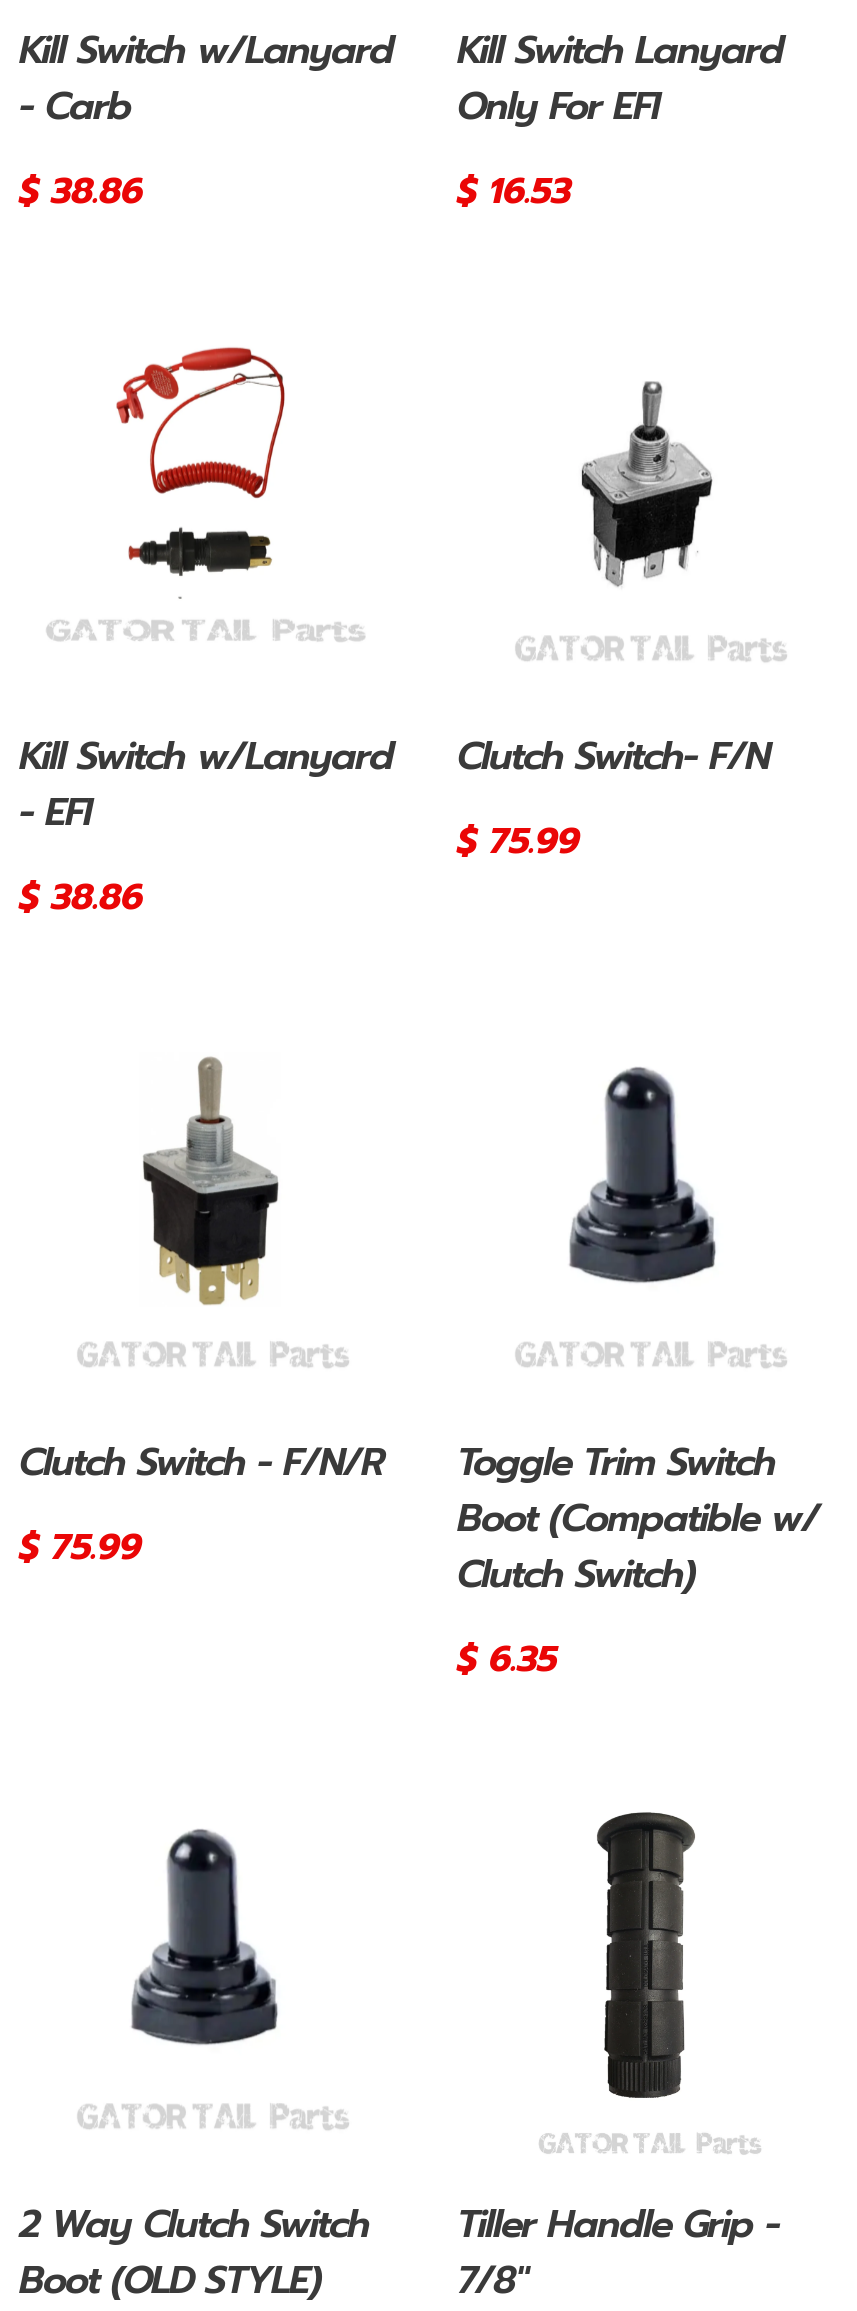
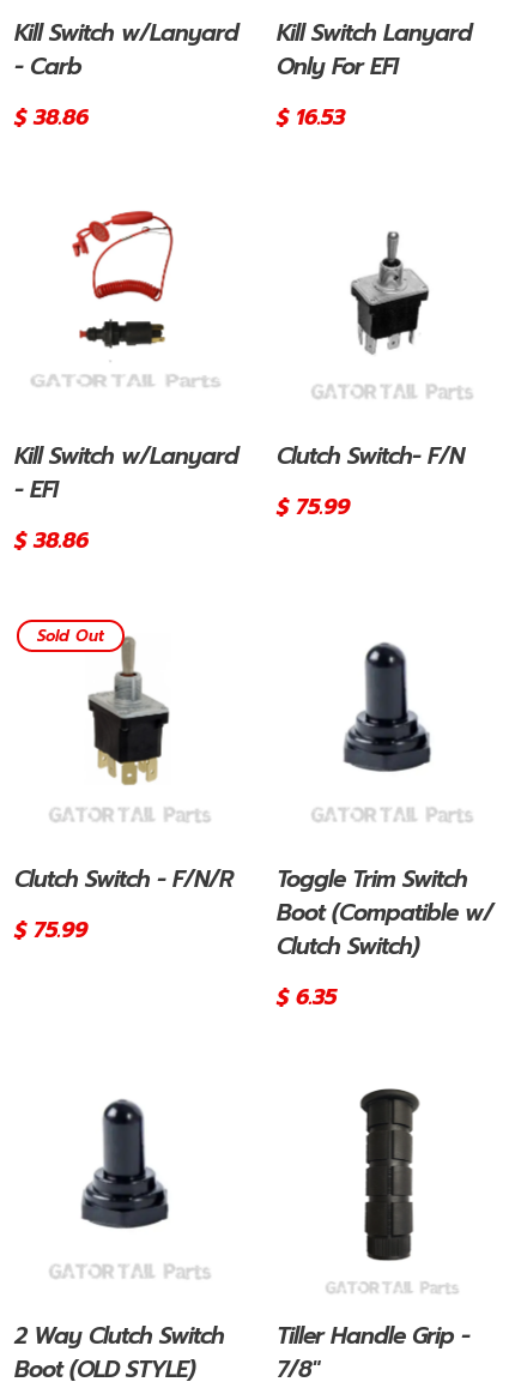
none -> [37,625,104,648] Sold Out

